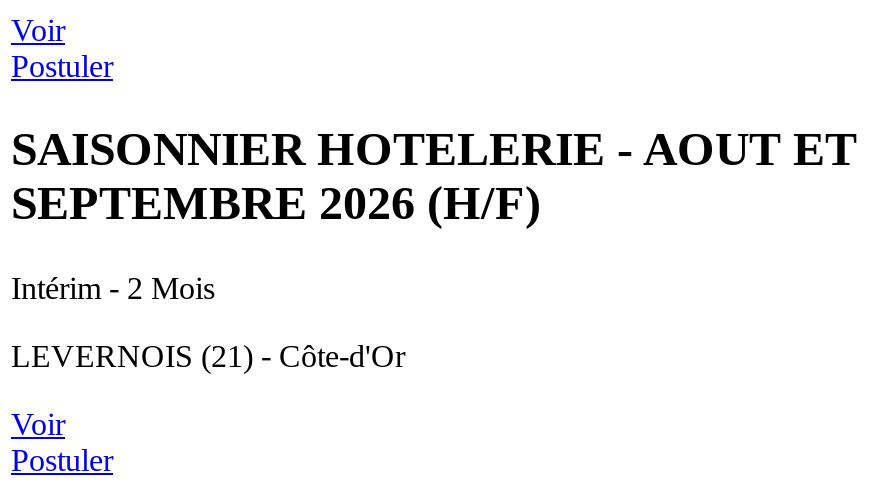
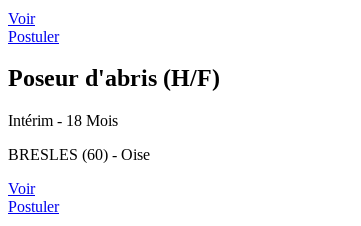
[11,124,857,230] SAISONNIER HOTELERIE - AOUT ET | SEPTEMBRE 2026 (H/F) -> [8,65,220,91] Poseur d'abris (H/F)
[11,272,215,306] Intérim - 2 Mois -> [8,112,118,129] Intérim - 18 Mois
[11,340,405,374] LEVERNOIS (21) - Côte-d'Or -> [8,146,150,163] BRESLES (60) - Oise

